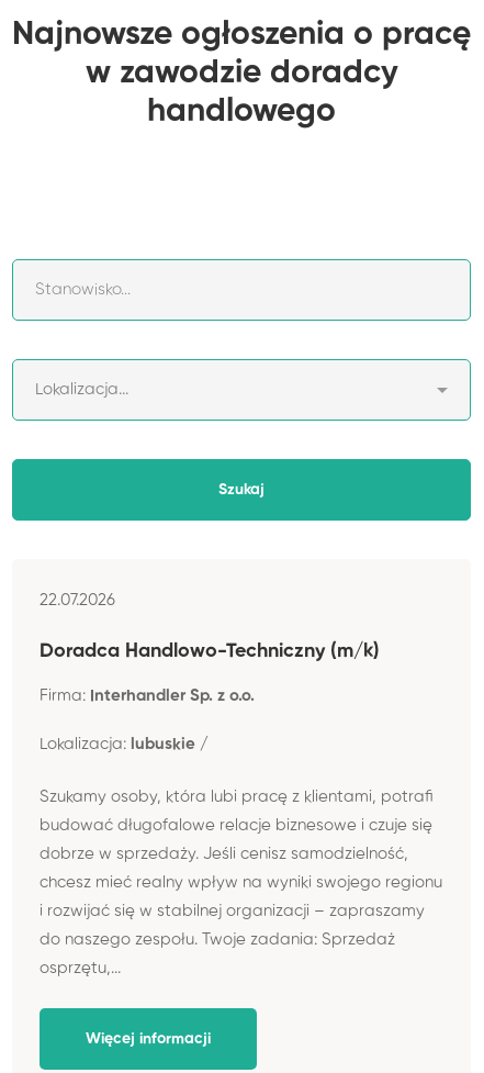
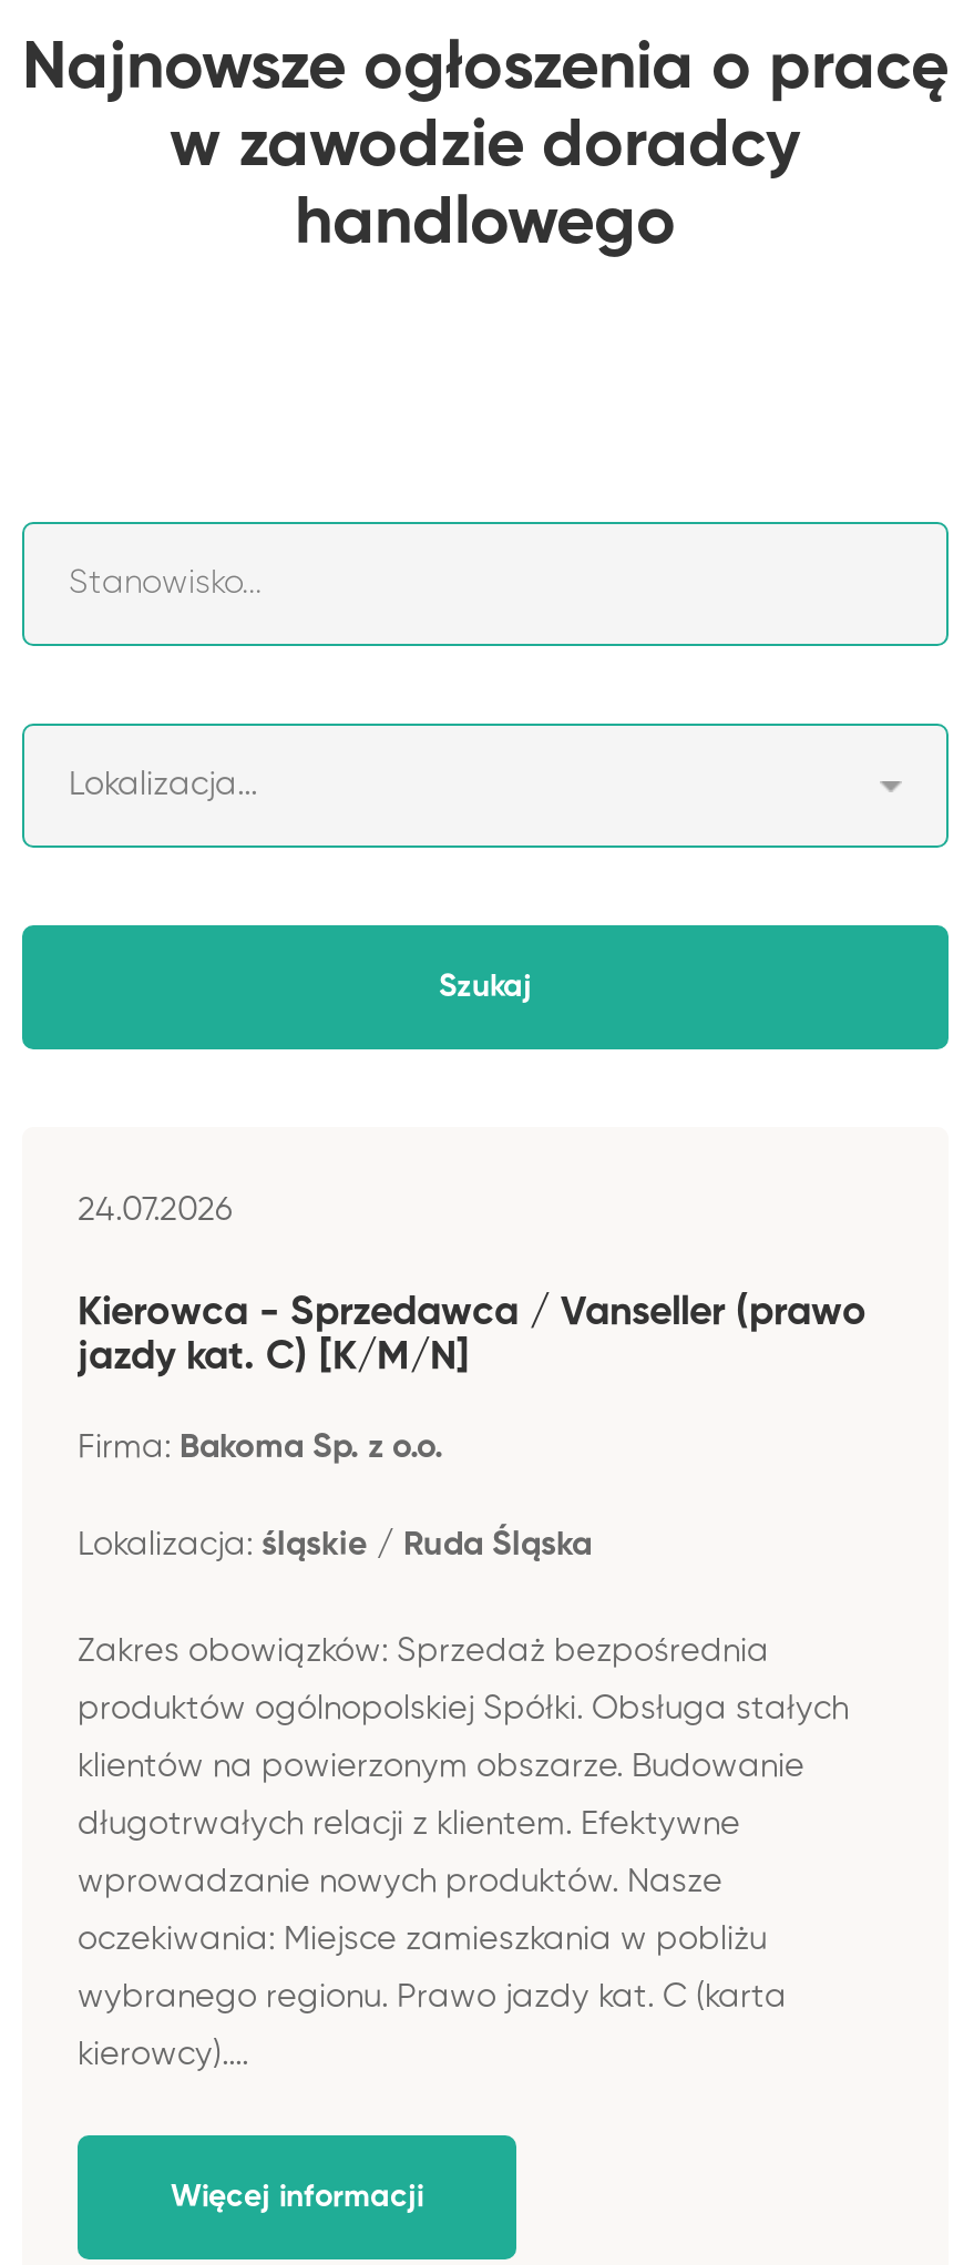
[40,592,442,976] 22.07.2026 | Doradca Handlowo-Techniczny (m/k) | Firma: Interhandler Sp. z o.o. | Lokalizacja: lubuskie / | Szukamy osoby, która lubi pracę z klientami, potrafi | budować długofalowe relacje biznesowe i czuje się | dobrze w sprzedaży. Jeśli cenisz samodzielność, | chcesz mieć realny wpływ na wyniki swojego regionu | i rozwijać się w stabilnej organizacji – zapraszamy | do naszego zespołu. Twoje zadania: Sprzedaż | osprzętu,... -> [78,1193,867,2071] 24.07.2026 | Kierowca - Sprzedawca / Vanseller (prawo | jazdy kat. C) [K/M/N] | Firma: Bakoma Sp. z o.o. | Lokalizacja: śląskie / Ruda Śląska | Zakres obowiązków: Sprzedaż bezpośrednia | produktów ogólnopolskiej Spółki. Obsługa stałych | klientów na powierzonym obszarze. Budowanie | długotrwałych relacji z klientem. Efektywne | wprowadzanie nowych produktów. Nasze | oczekiwania: Miejsce zamieszkania w pobliżu | wybranego regionu. Prawo jazdy kat. C (karta | kierowcy)....

